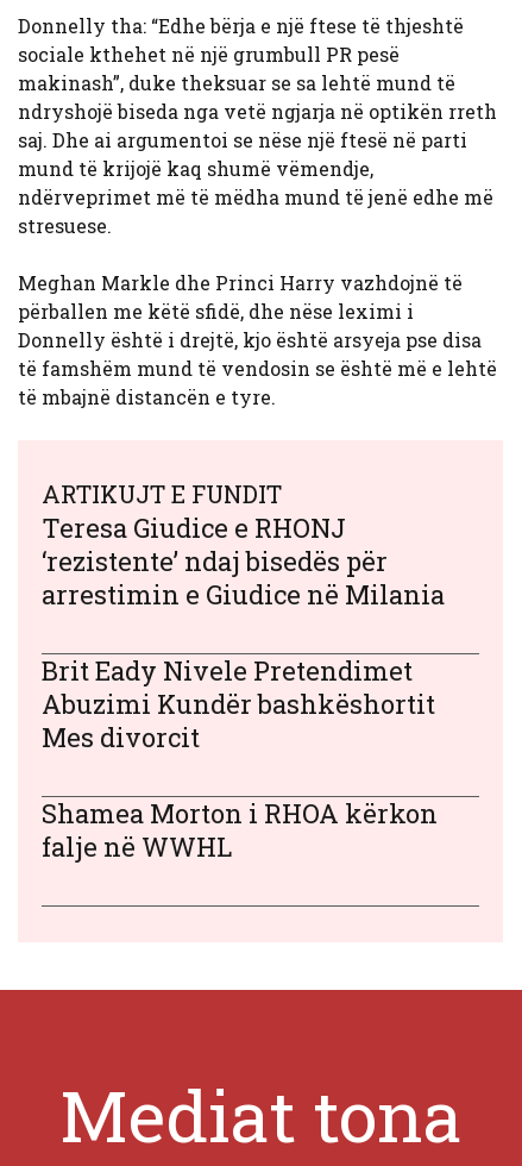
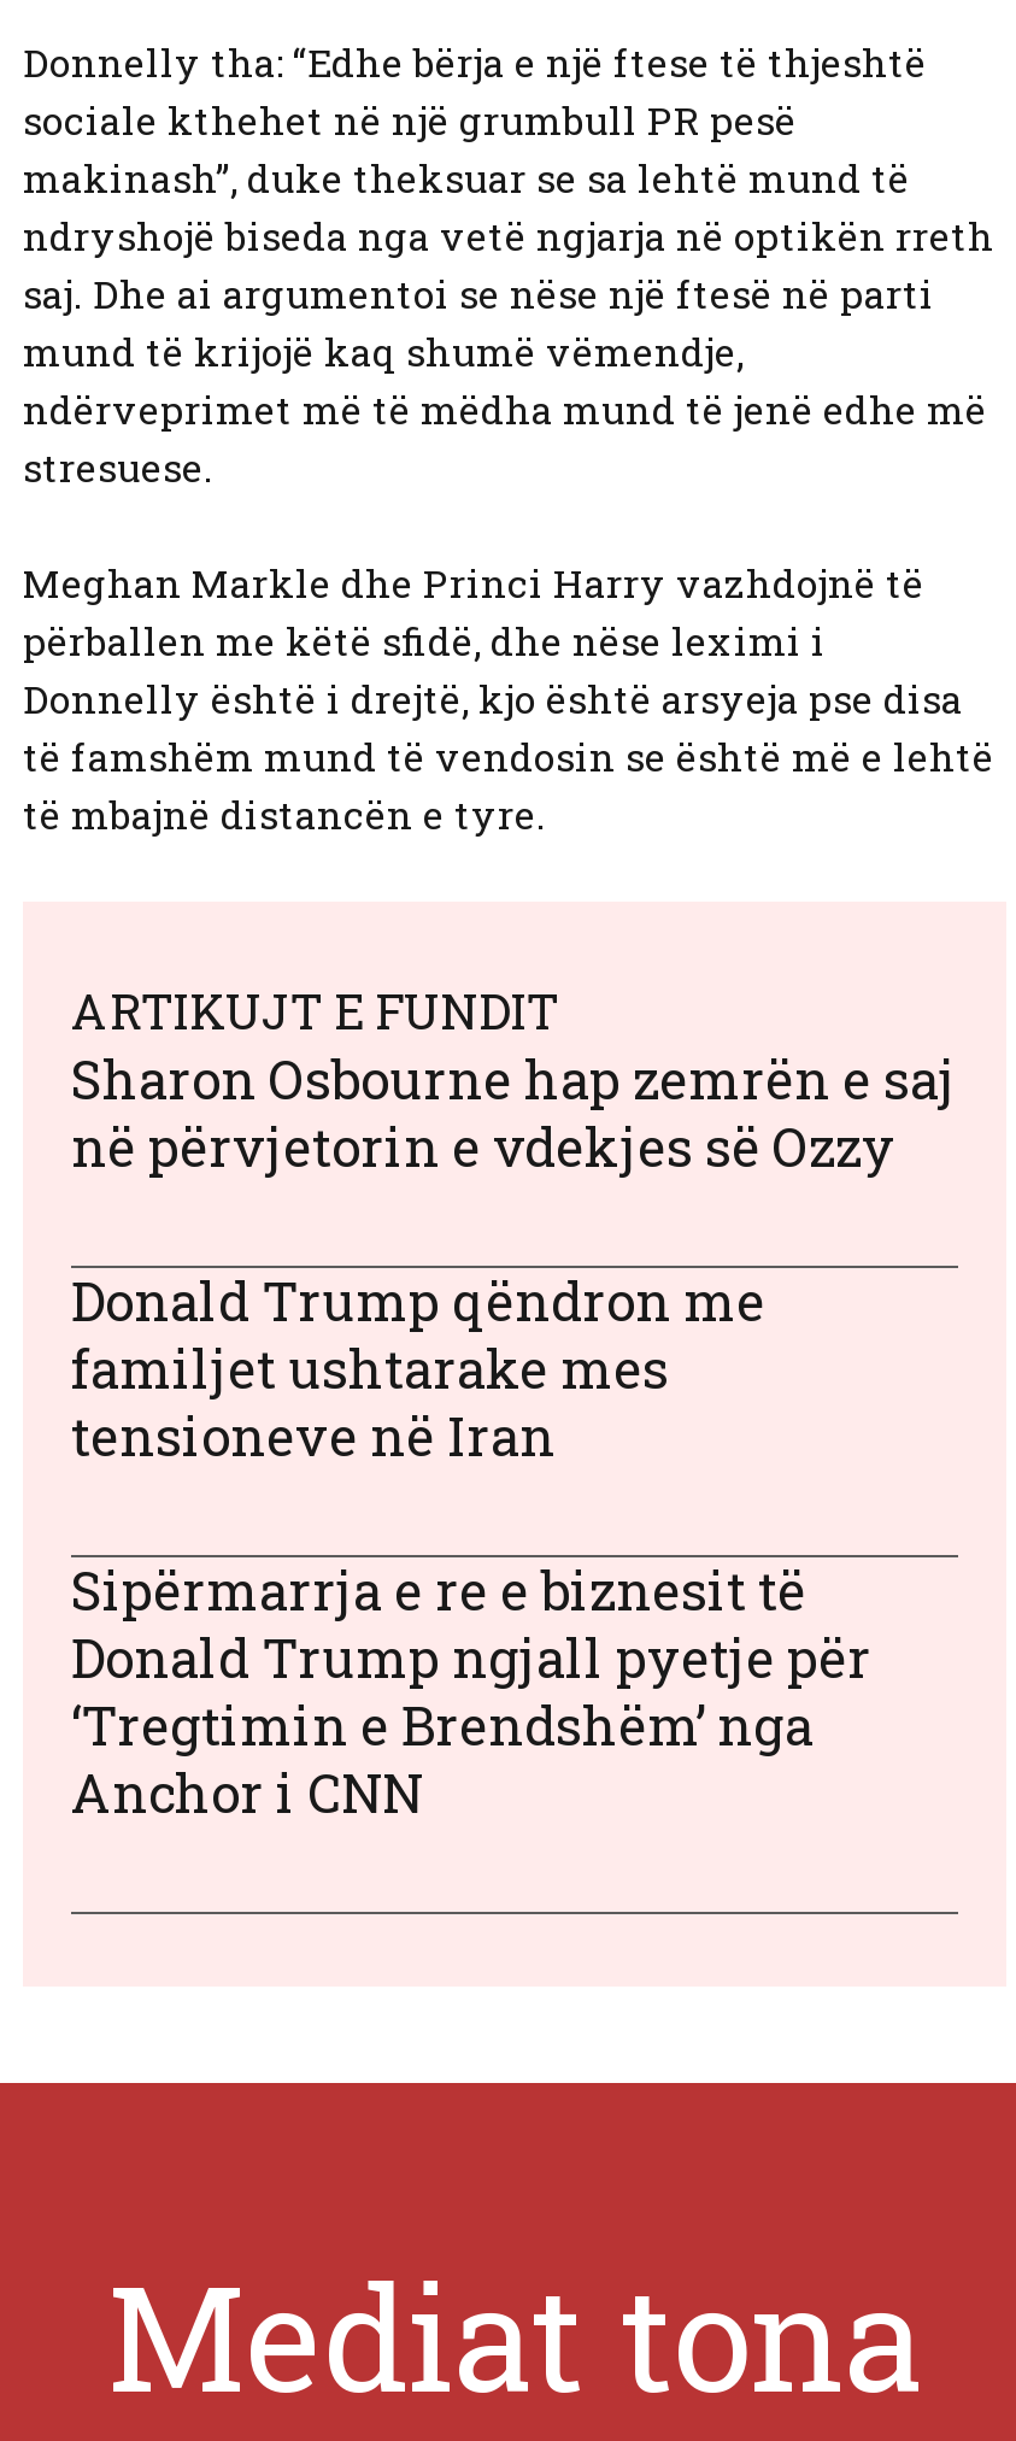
[42,511,445,612] Teresa Giudice e RHONJ | ‘rezistente’ ndaj bisedës për | arrestimin e Giudice në Milania -> [71,1045,956,1183] Sharon Osbourne hap zemrën e saj | në përvjetorin e vdekjes së Ozzy
[42,653,435,754] Brit Eady Nivele Pretendimet | Abuzimi Kundër bashkëshortit | Mes divorcit -> [71,1267,765,1472] Donald Trump qëndron me | familjet ushtarake mes | tensioneve në Iran
[42,796,438,864] Shamea Morton i RHOA kërkon | falje në WWHL -> [71,1556,871,1829] Sipërmarrja e re e biznesit të | Donald Trump ngjall pyetje për | ‘Tregtimin e Brendshëm’ nga | Anchor i CNN

